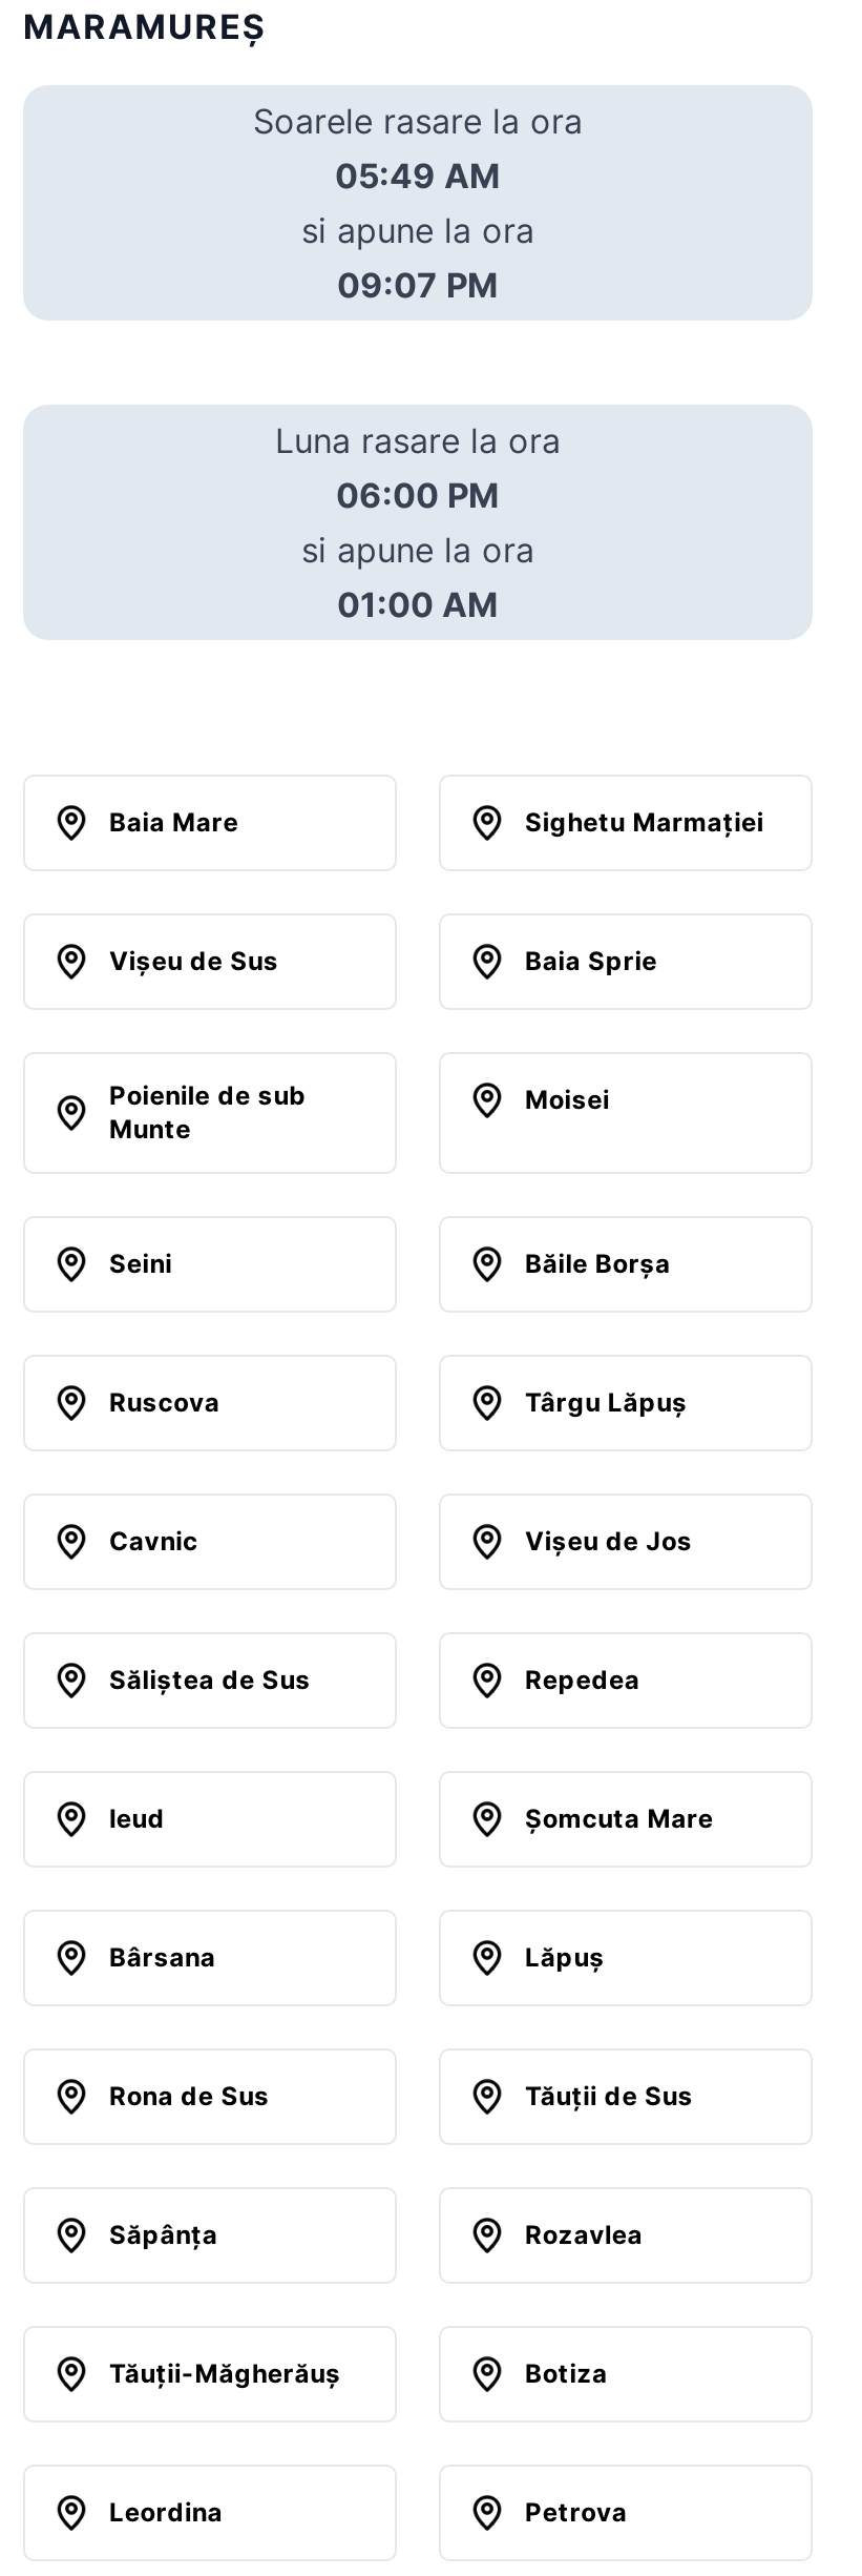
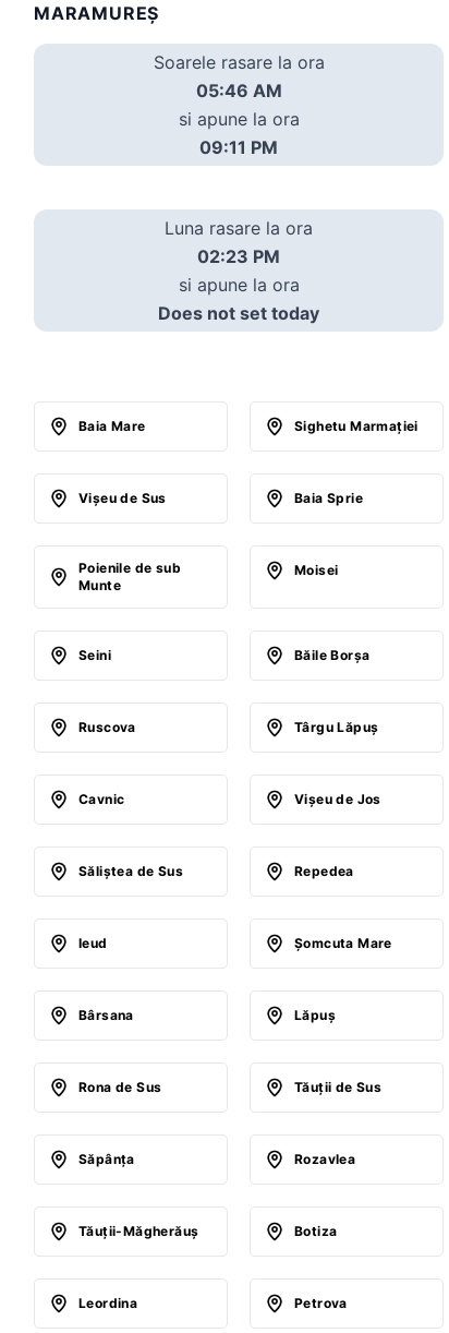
[335,153,501,195] 05:49 AM -> [196,80,282,101] 05:46 AM
[337,263,499,305] 09:07 PM -> [199,136,278,158] 09:11 PM
[336,473,500,515] 06:00 PM -> [197,245,280,267] 02:23 PM
[337,582,499,624] 01:00 AM -> [158,302,319,324] Does not set today

